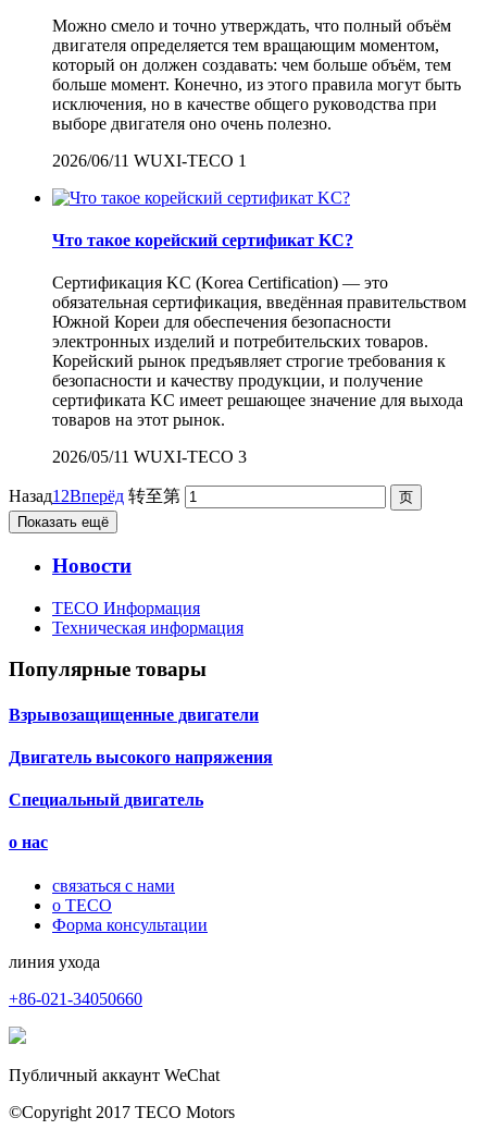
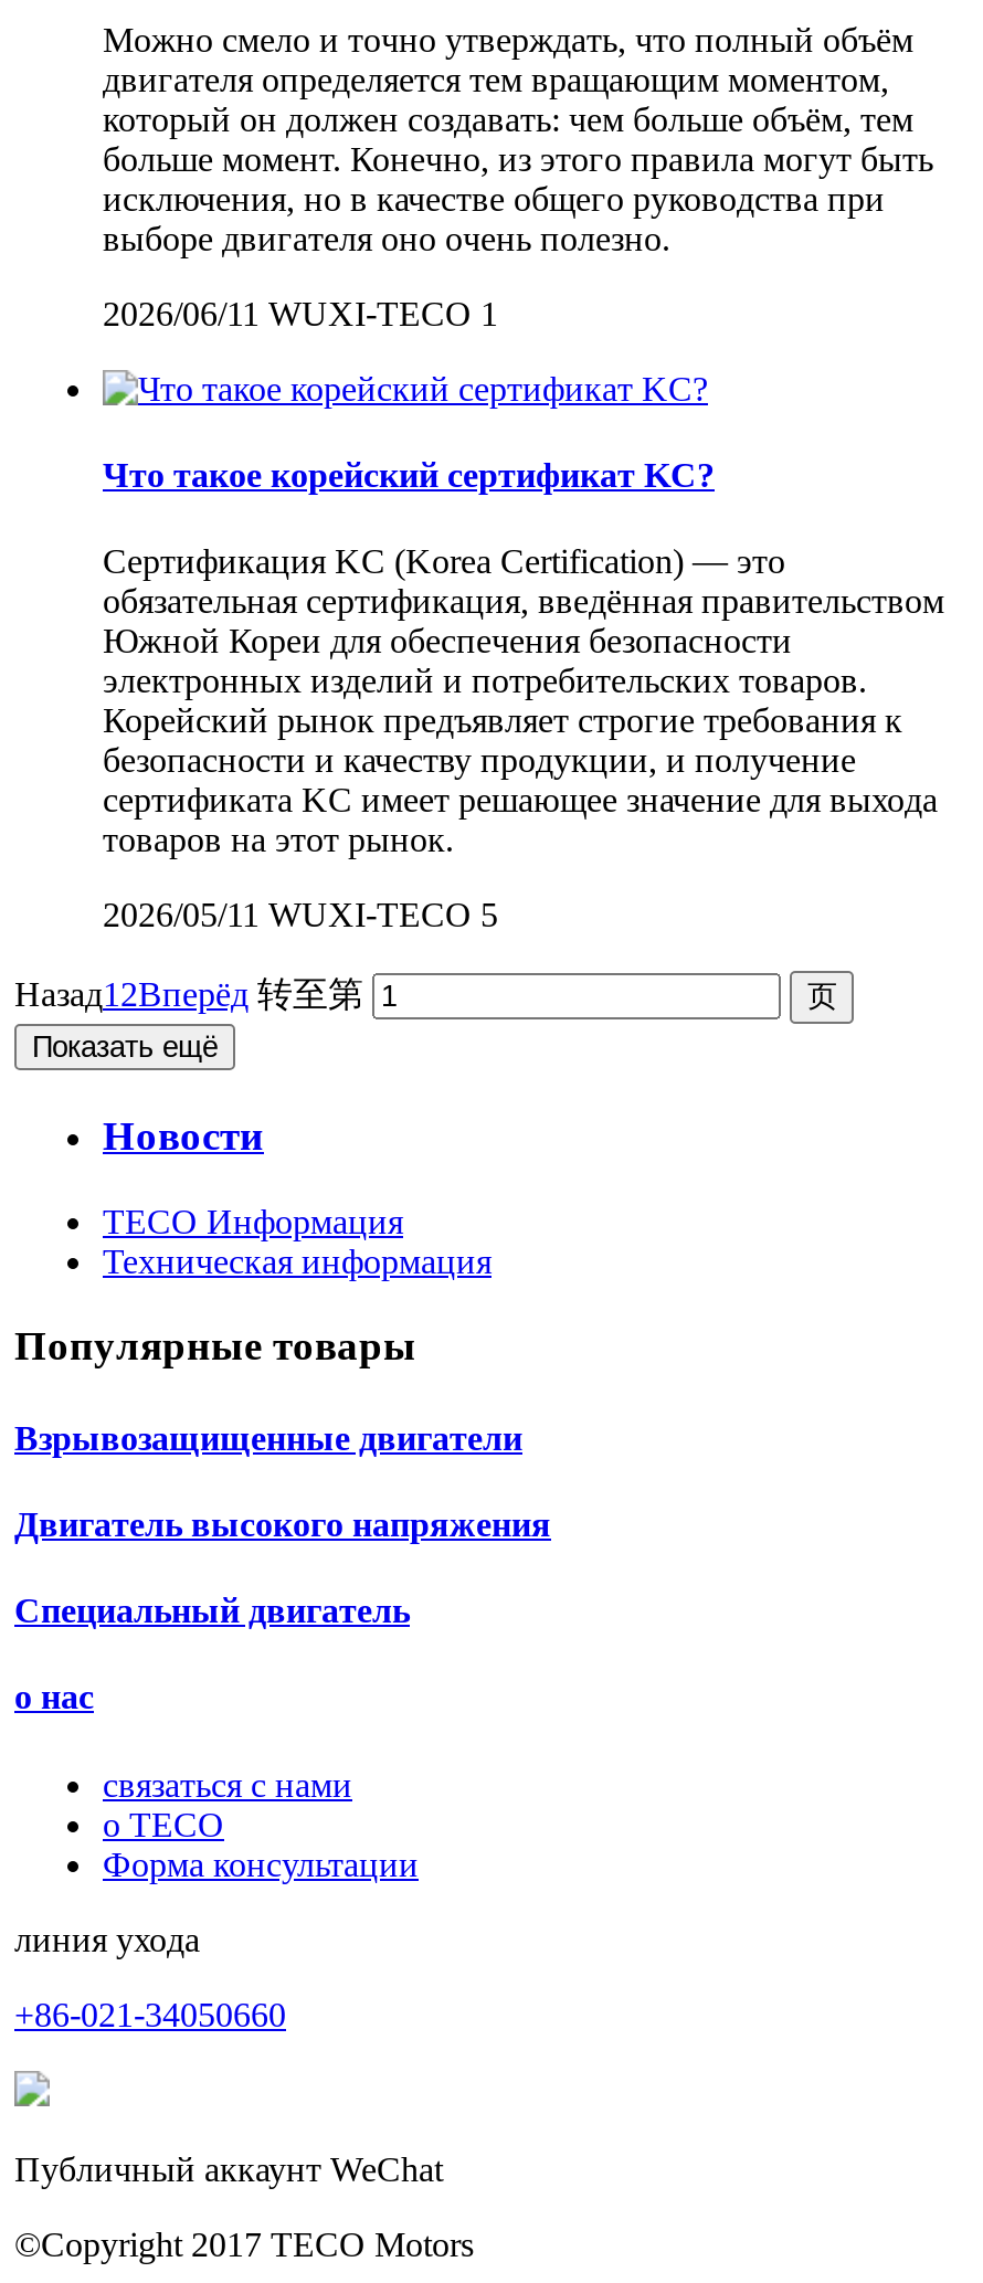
[52,448,247,466] 2026/05/11 WUXI-TECO 3 -> [103,896,498,934] 2026/05/11 WUXI-TECO 5

